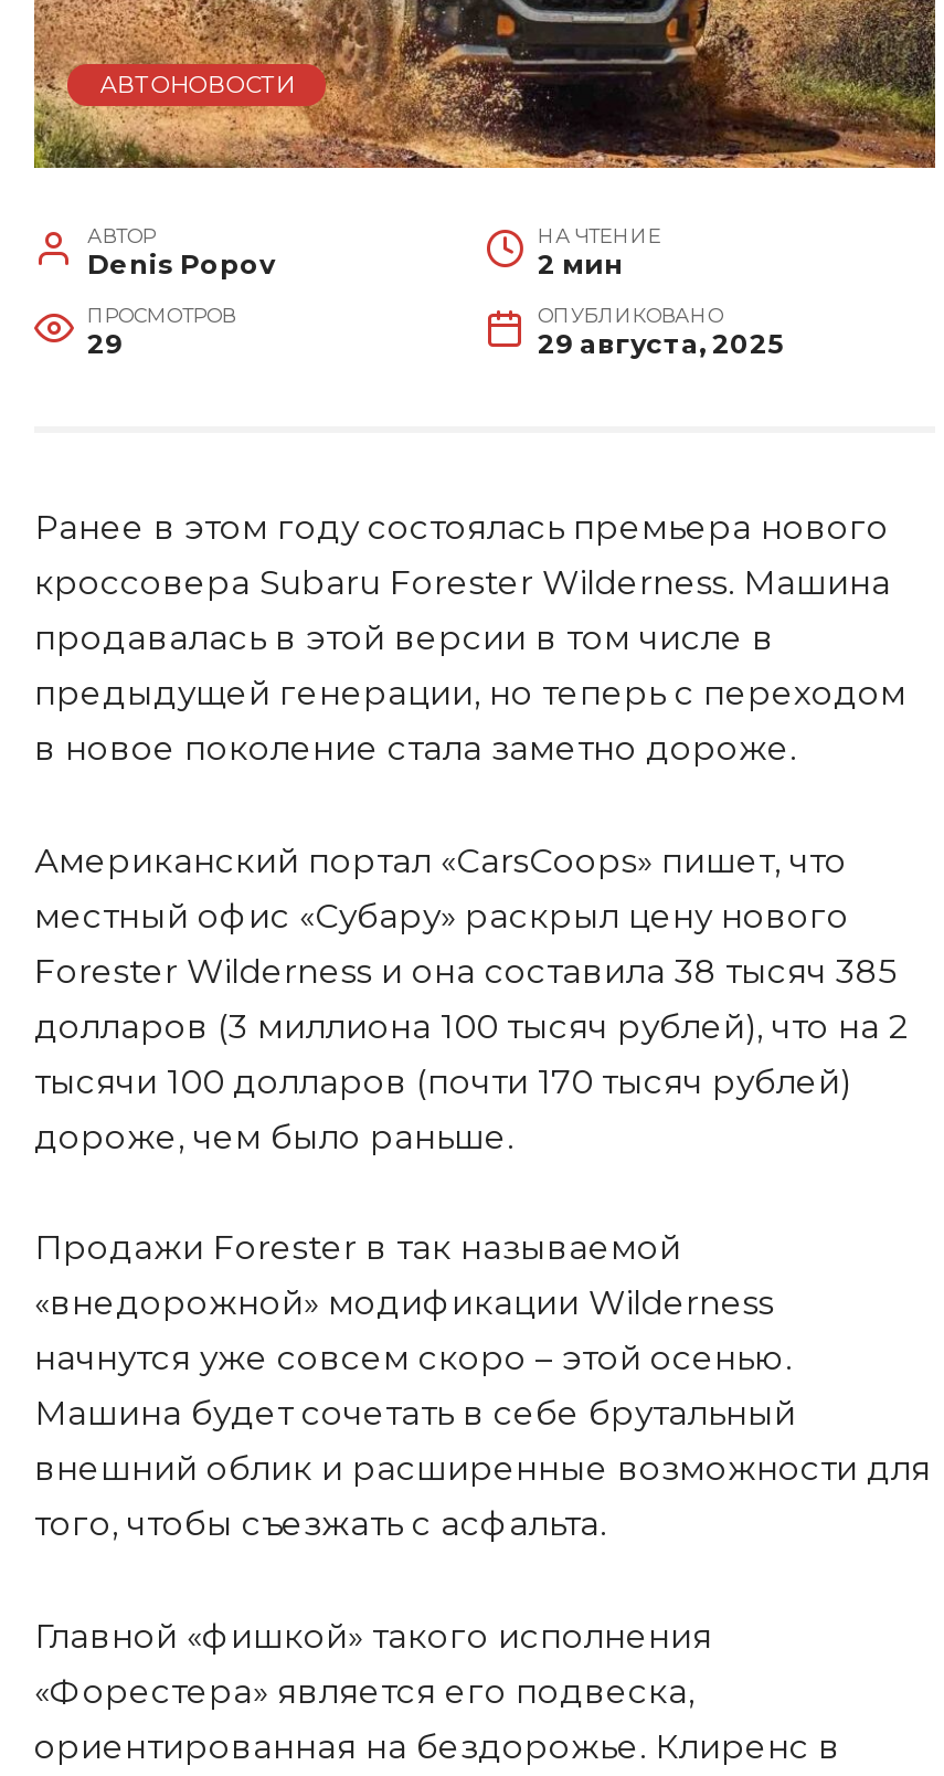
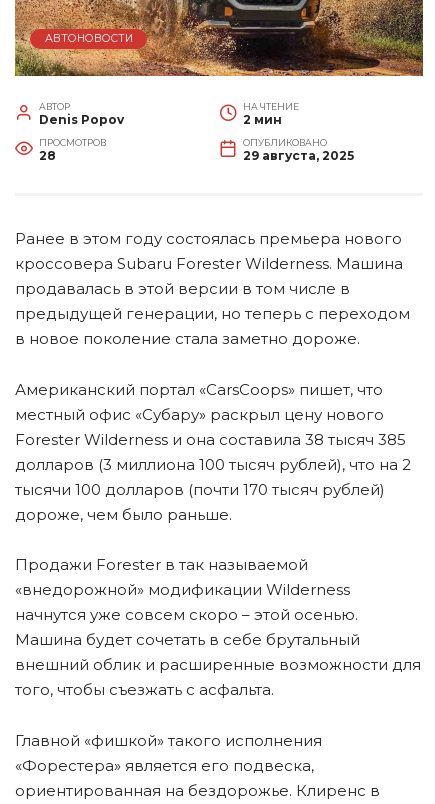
[87,327,123,360] 29 -> [39,148,56,163] 28

